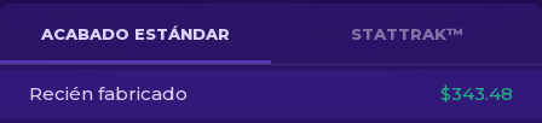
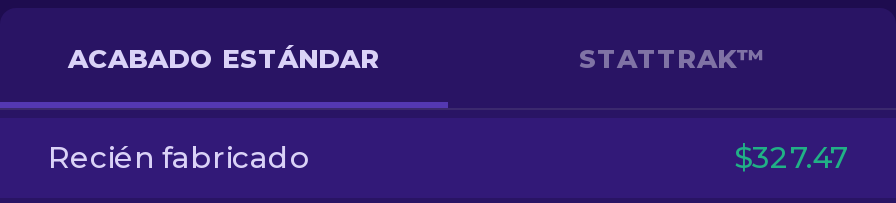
[440,82,513,105] $343.48 -> [734,138,848,176] $327.47

